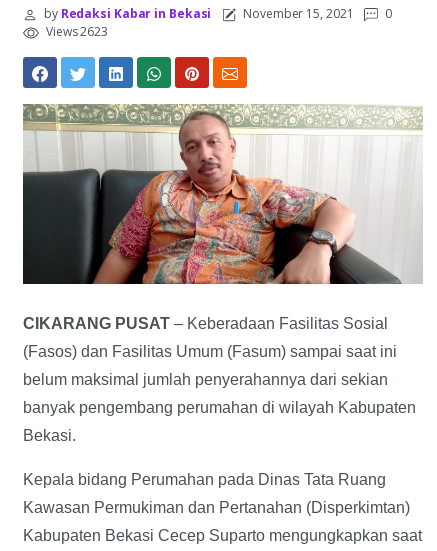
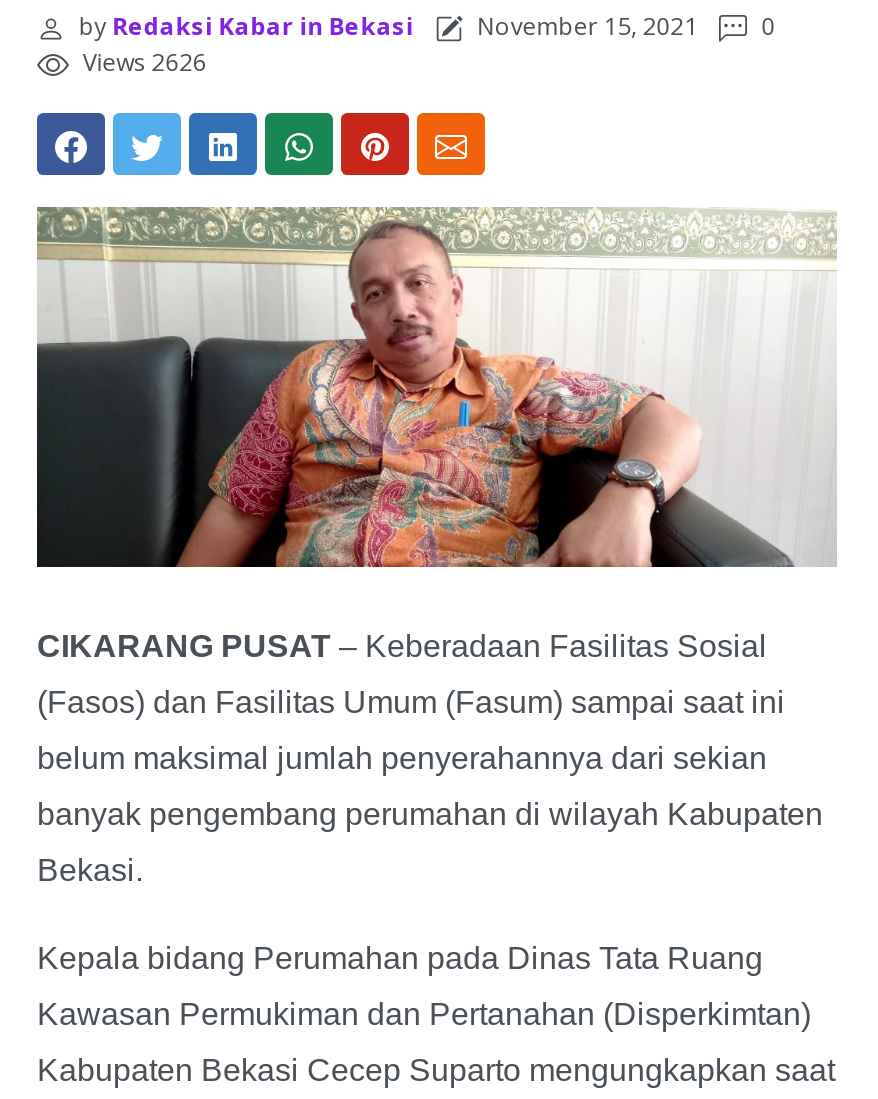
[43,23,108,40] Views 2623 -> [77,45,207,79] Views 2626

